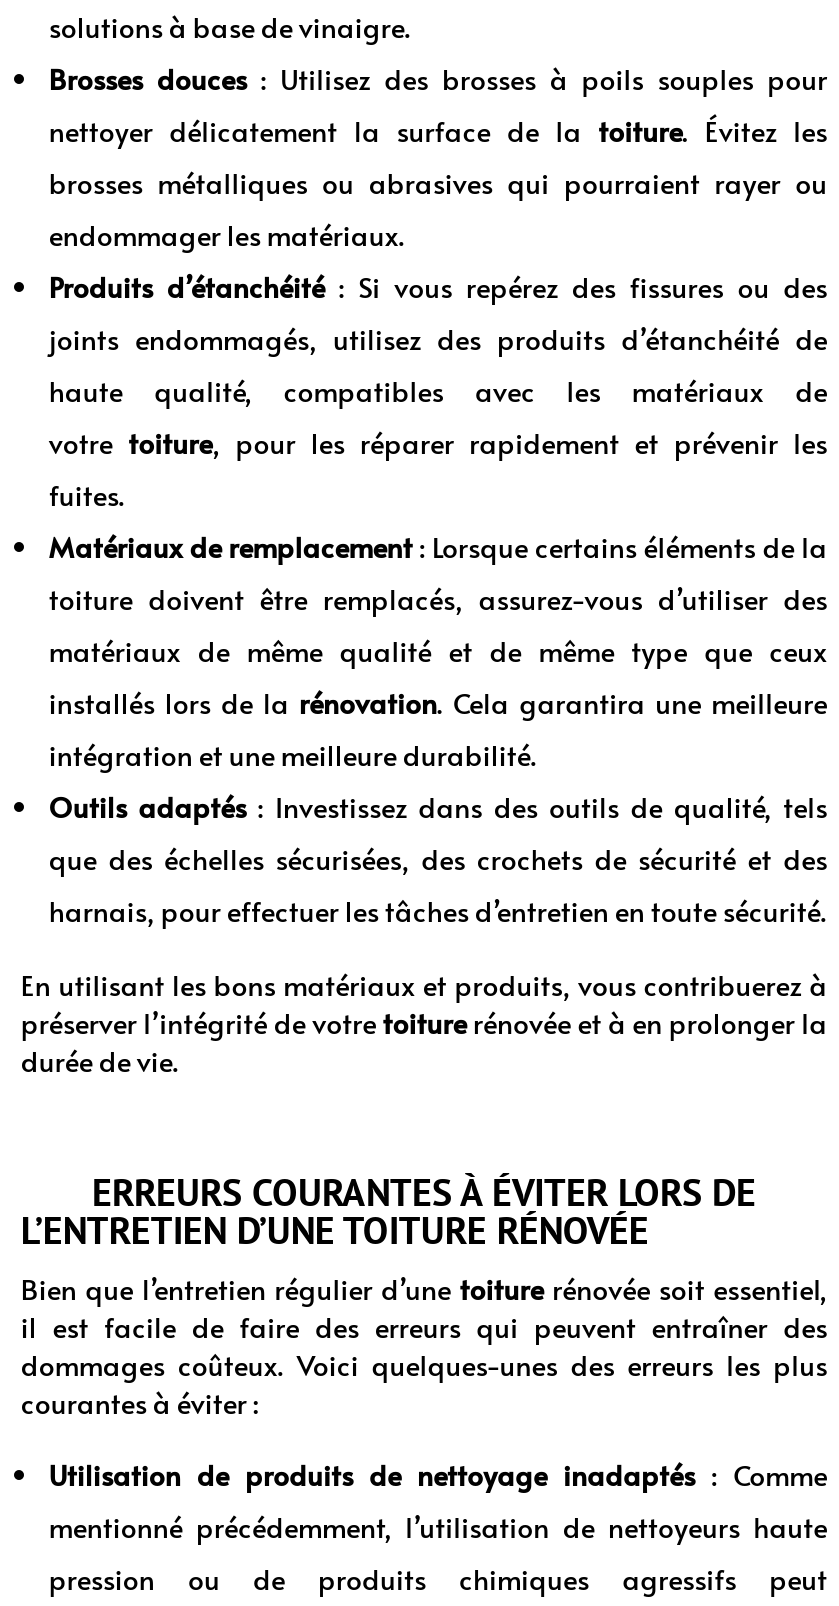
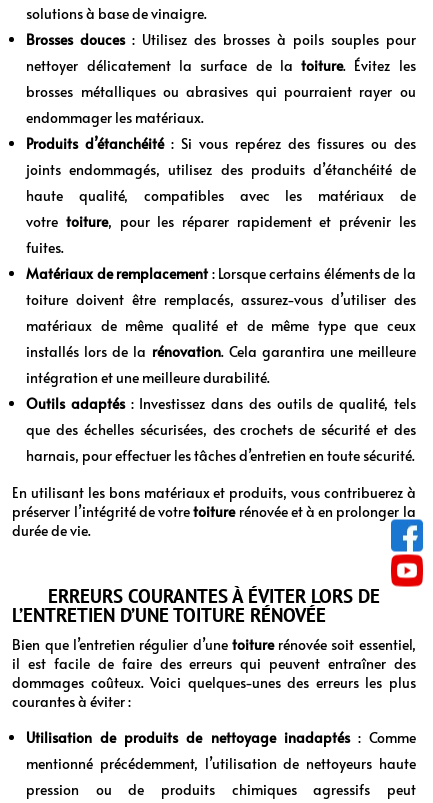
none -> [390,518,424,588] [image]

